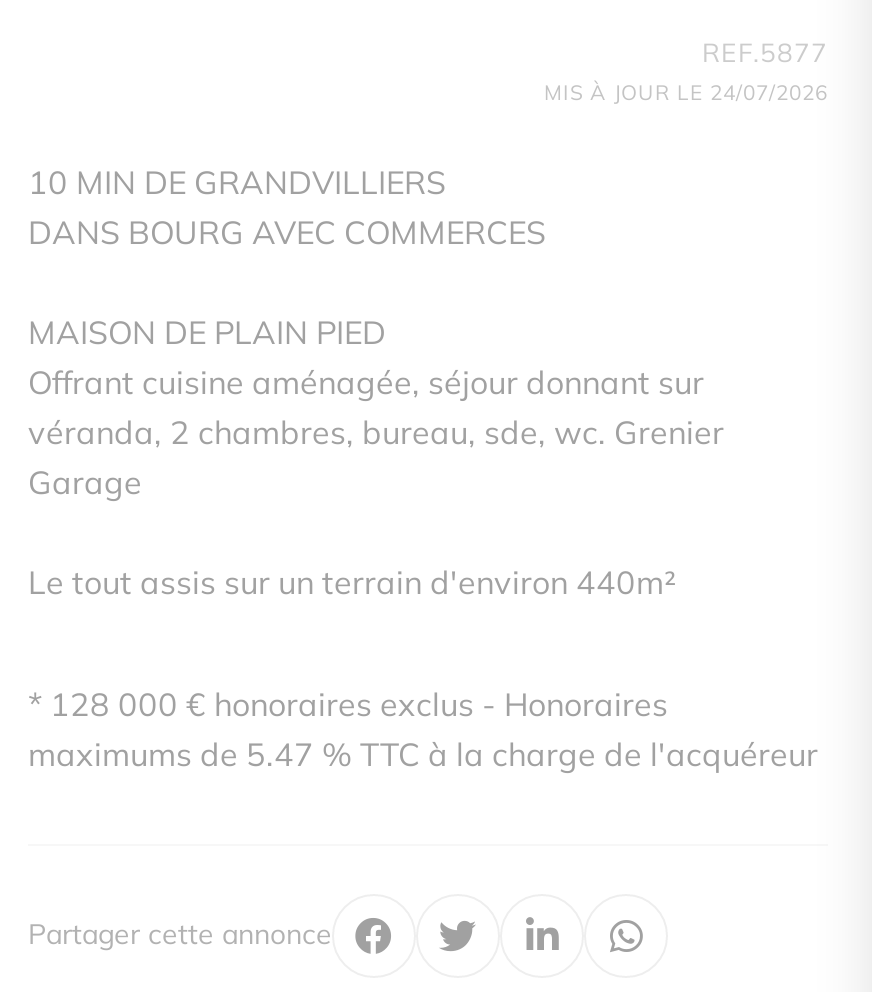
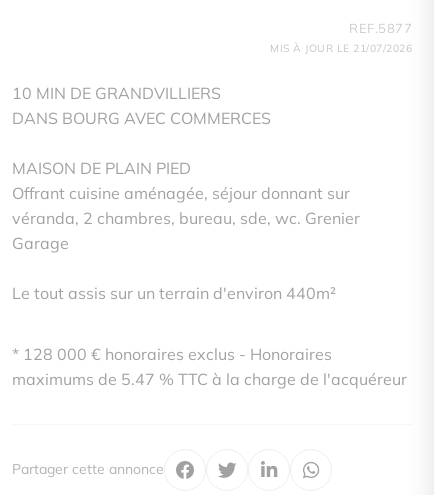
[544,79,828,105] MIS À JOUR LE 24/07/2026 -> [270,42,412,55] MIS À JOUR LE 21/07/2026

